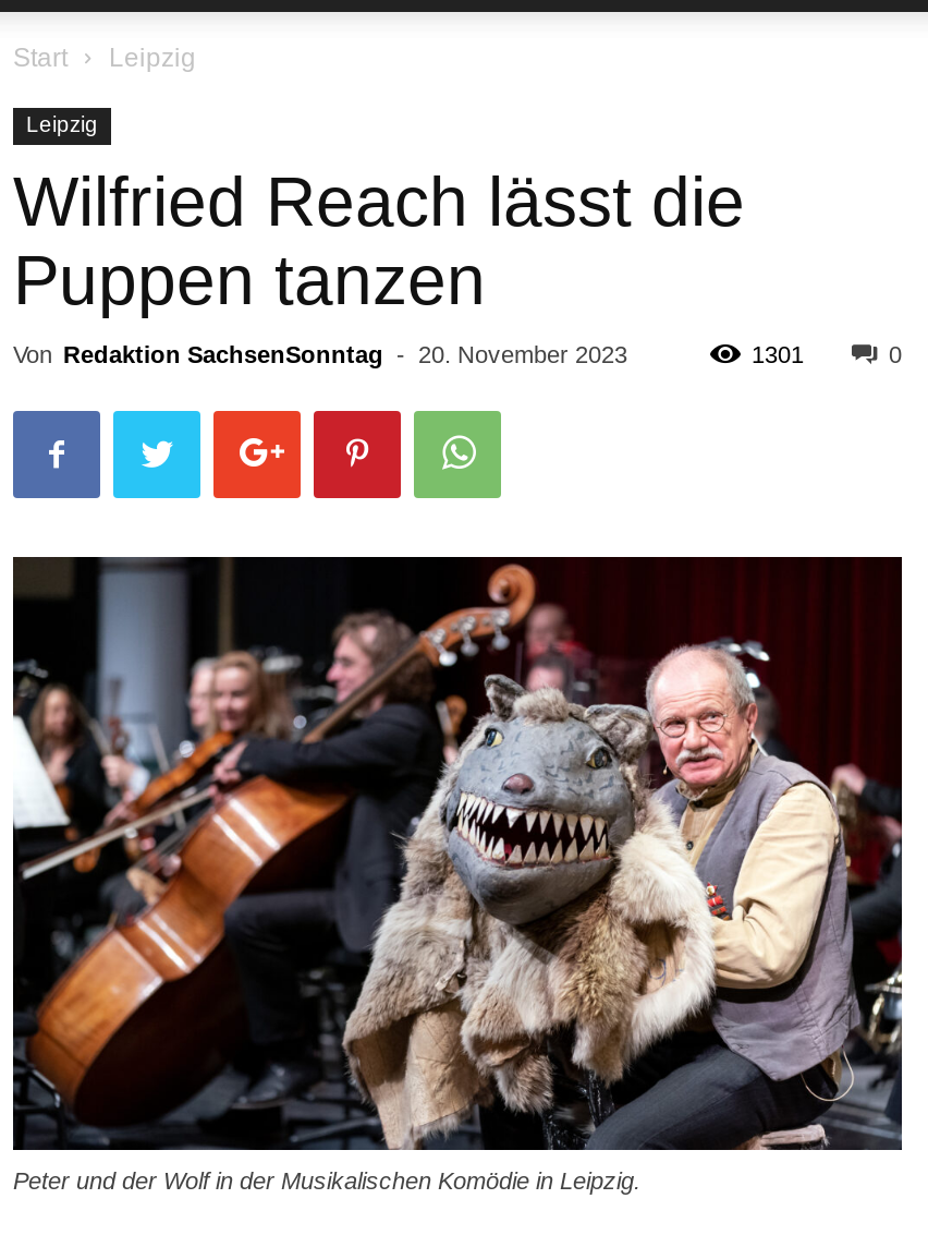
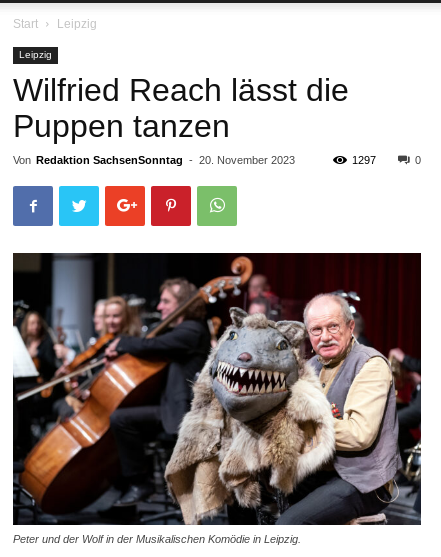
[752,341,804,367] 1301 -> [352,154,376,166] 1297

